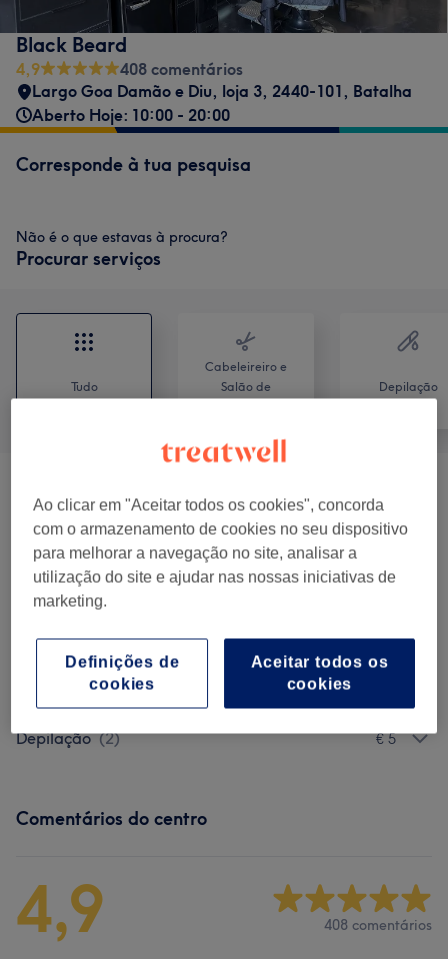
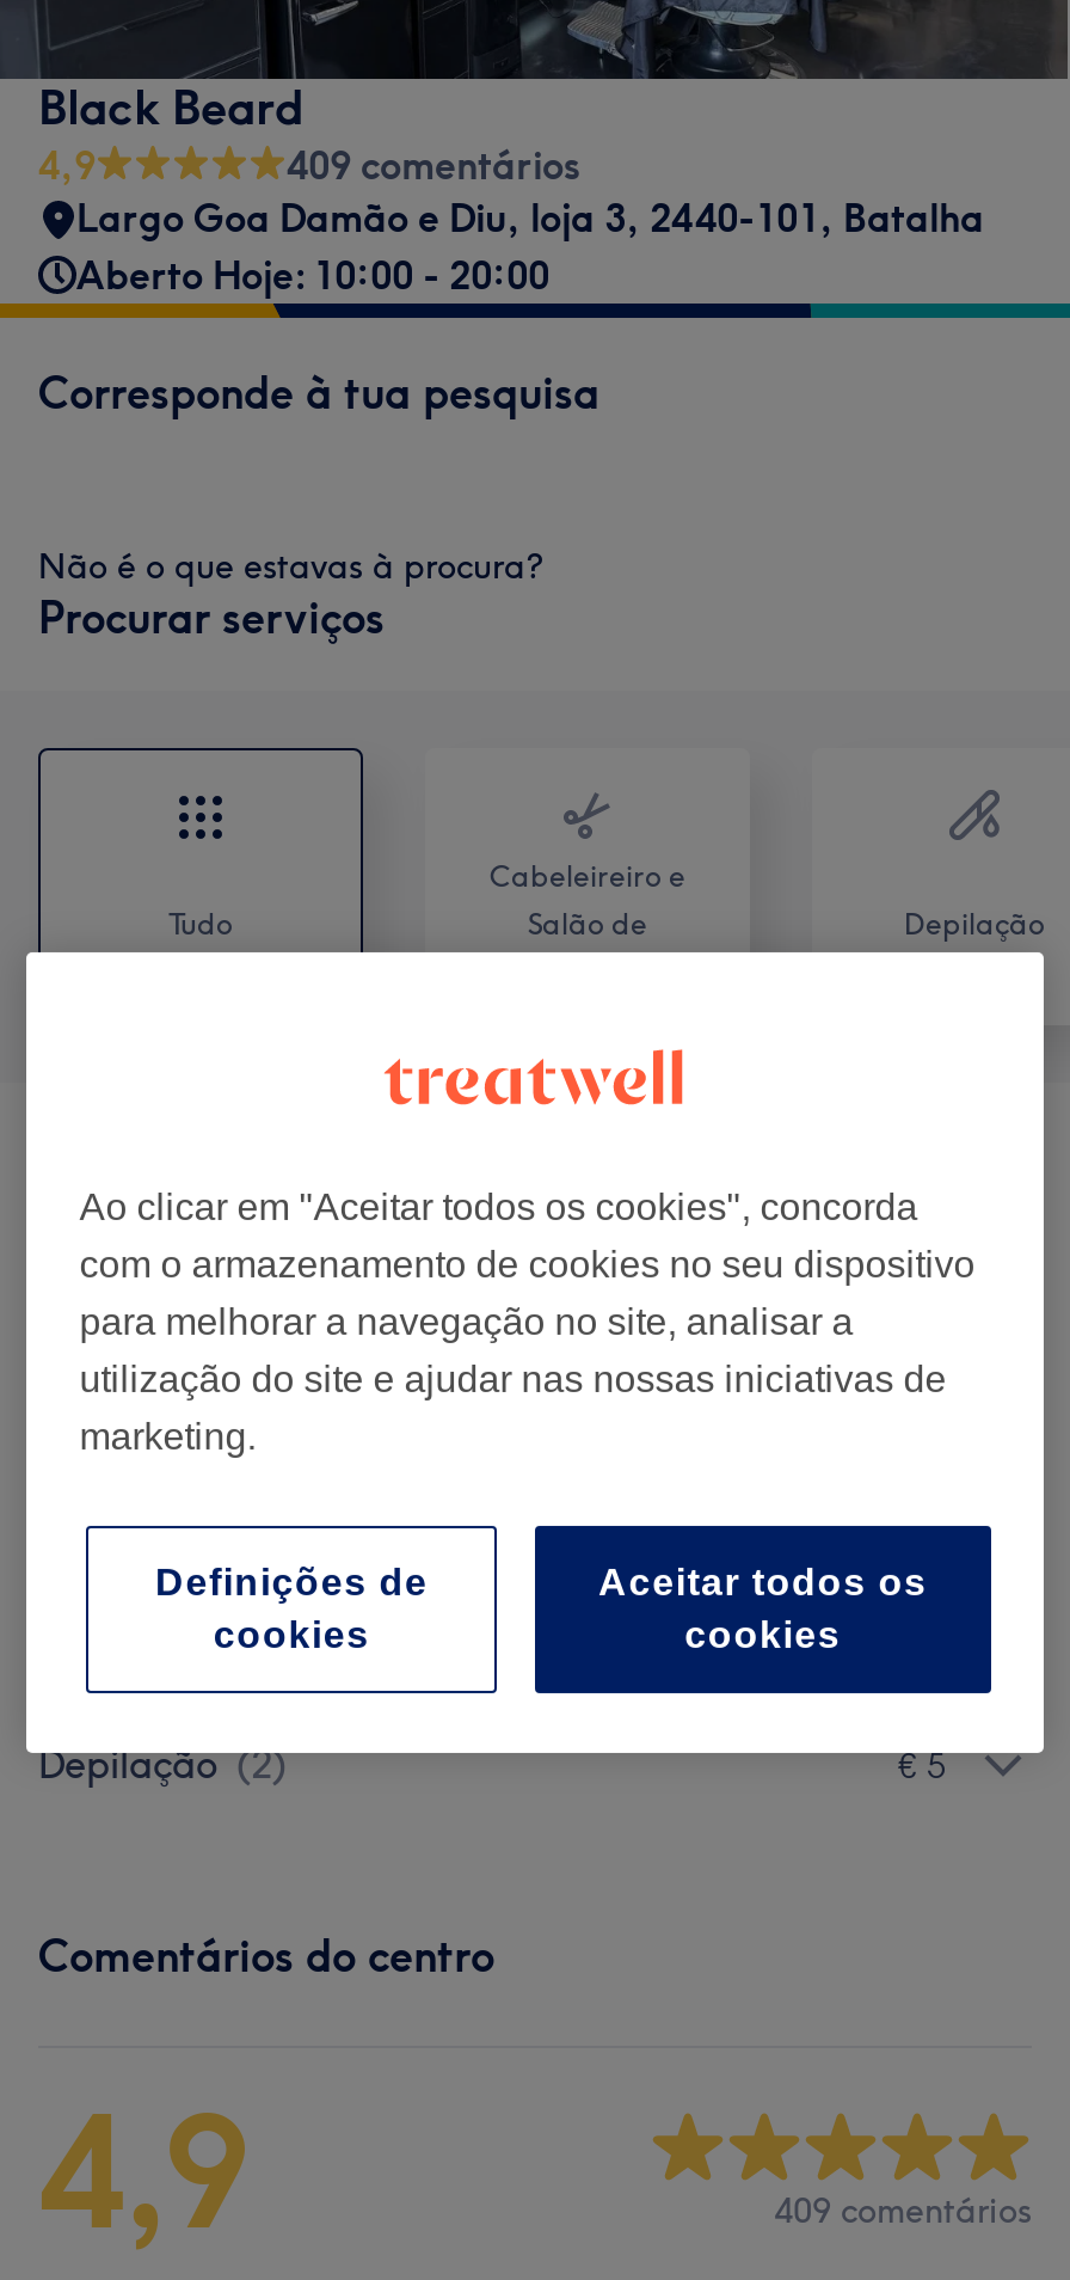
[120,59,243,79] 408 comentários -> [287,141,580,189] 409 comentários
[324,915,432,933] 408 comentários -> [774,2188,1032,2231] 409 comentários

